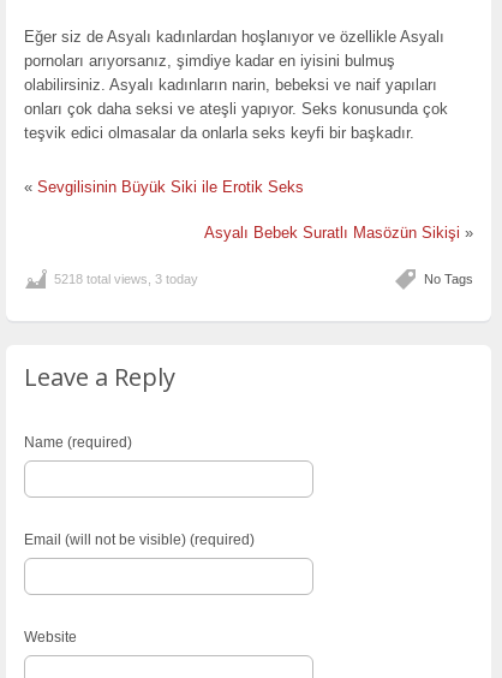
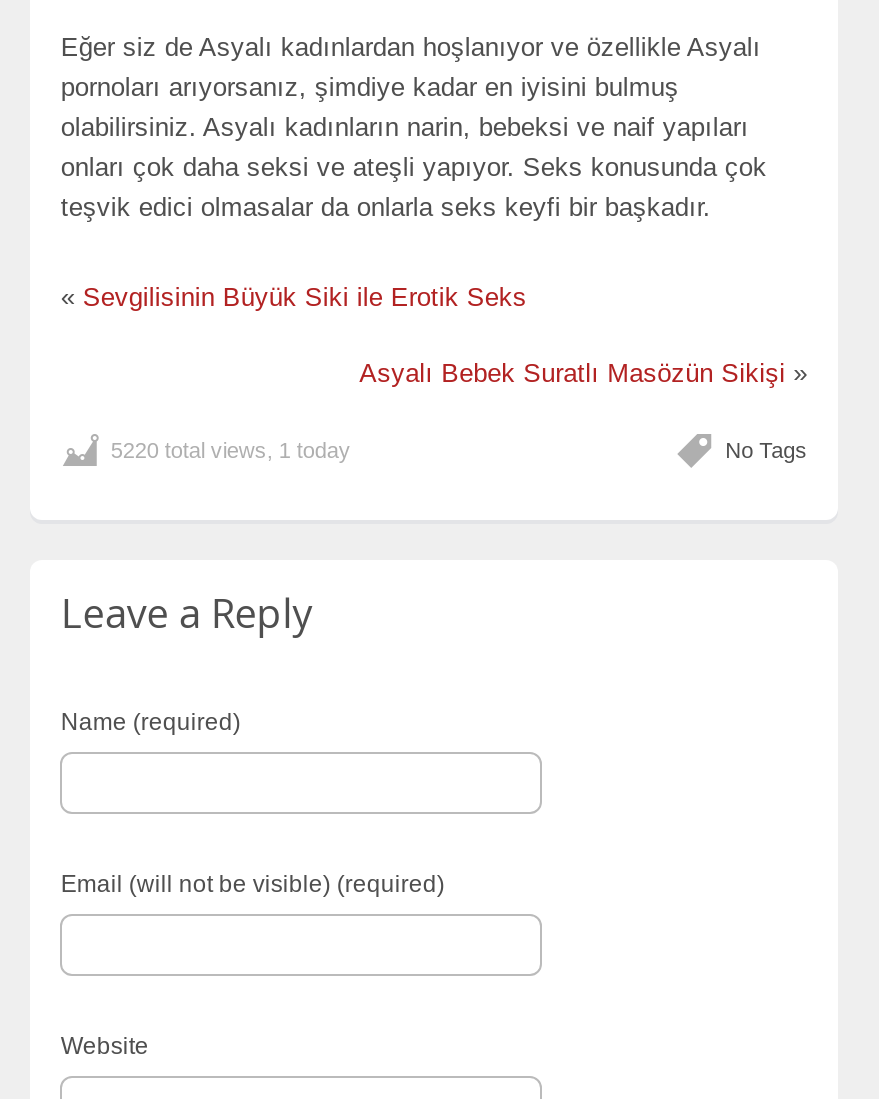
[55,272,199,287] 5218 total views, 3 today -> [111,439,351,463] 5220 total views, 1 today

